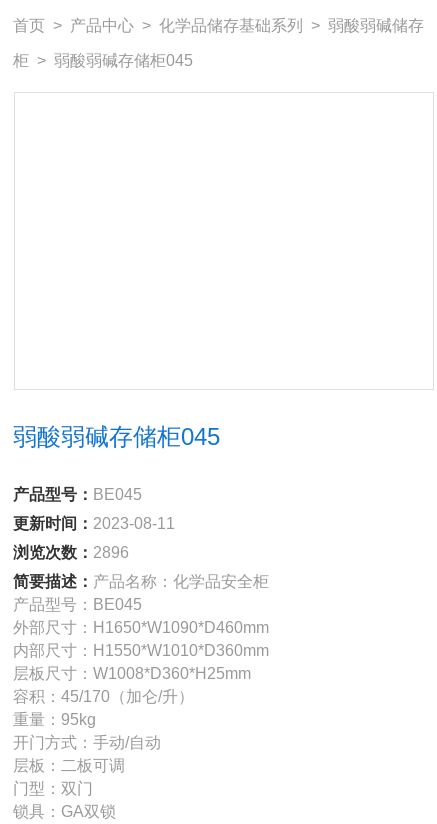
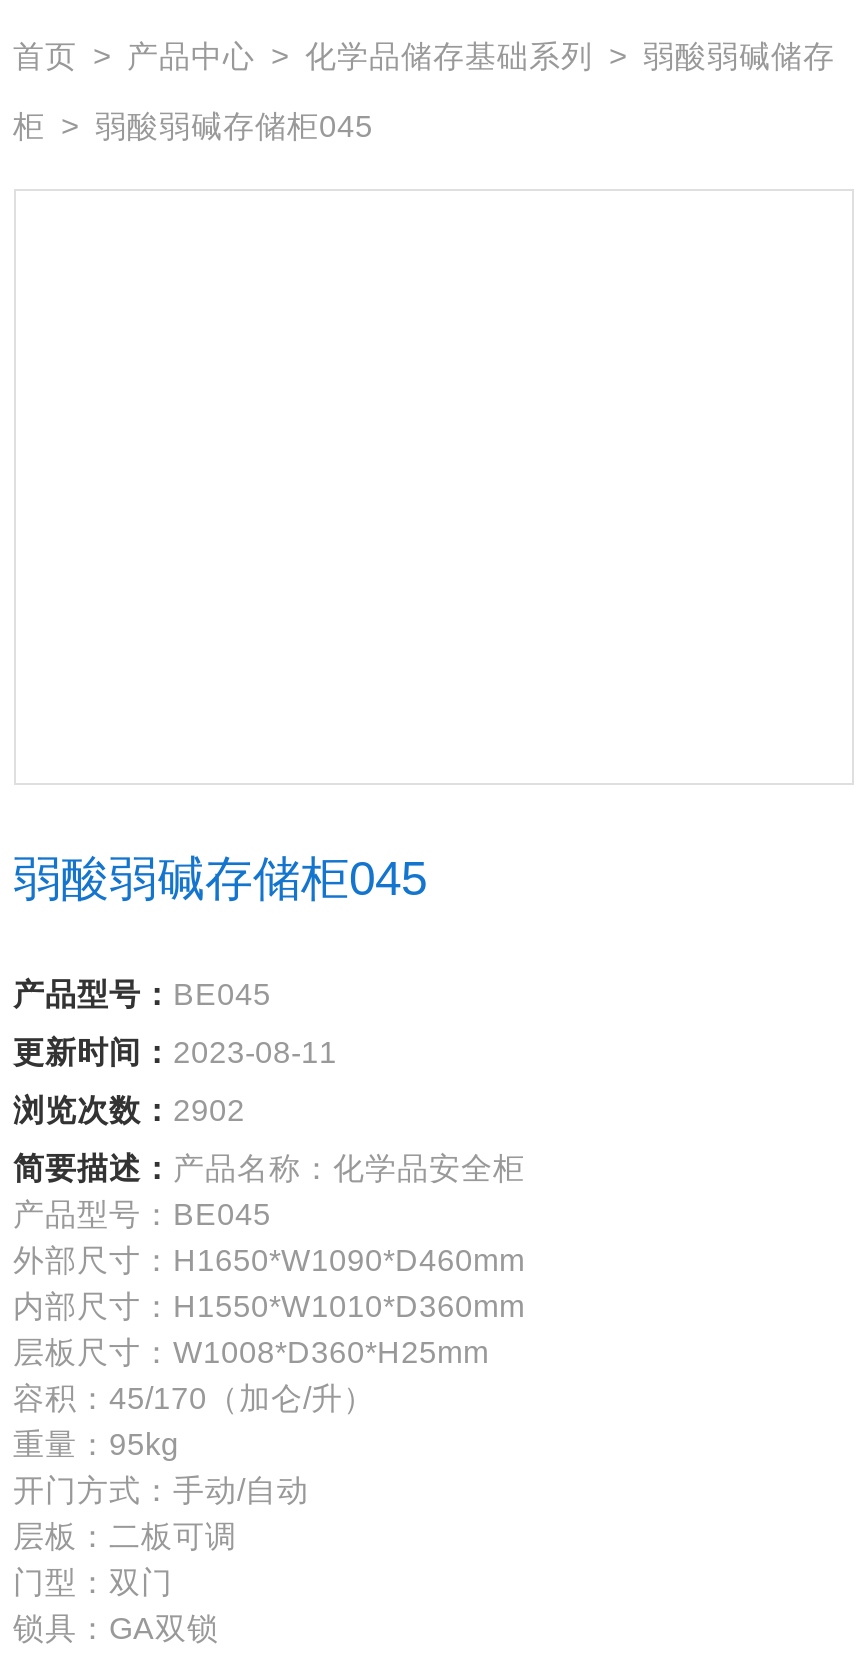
[13,544,129,561] 浏览次数：2896 -> [13,1093,245,1127] 浏览次数：2902

